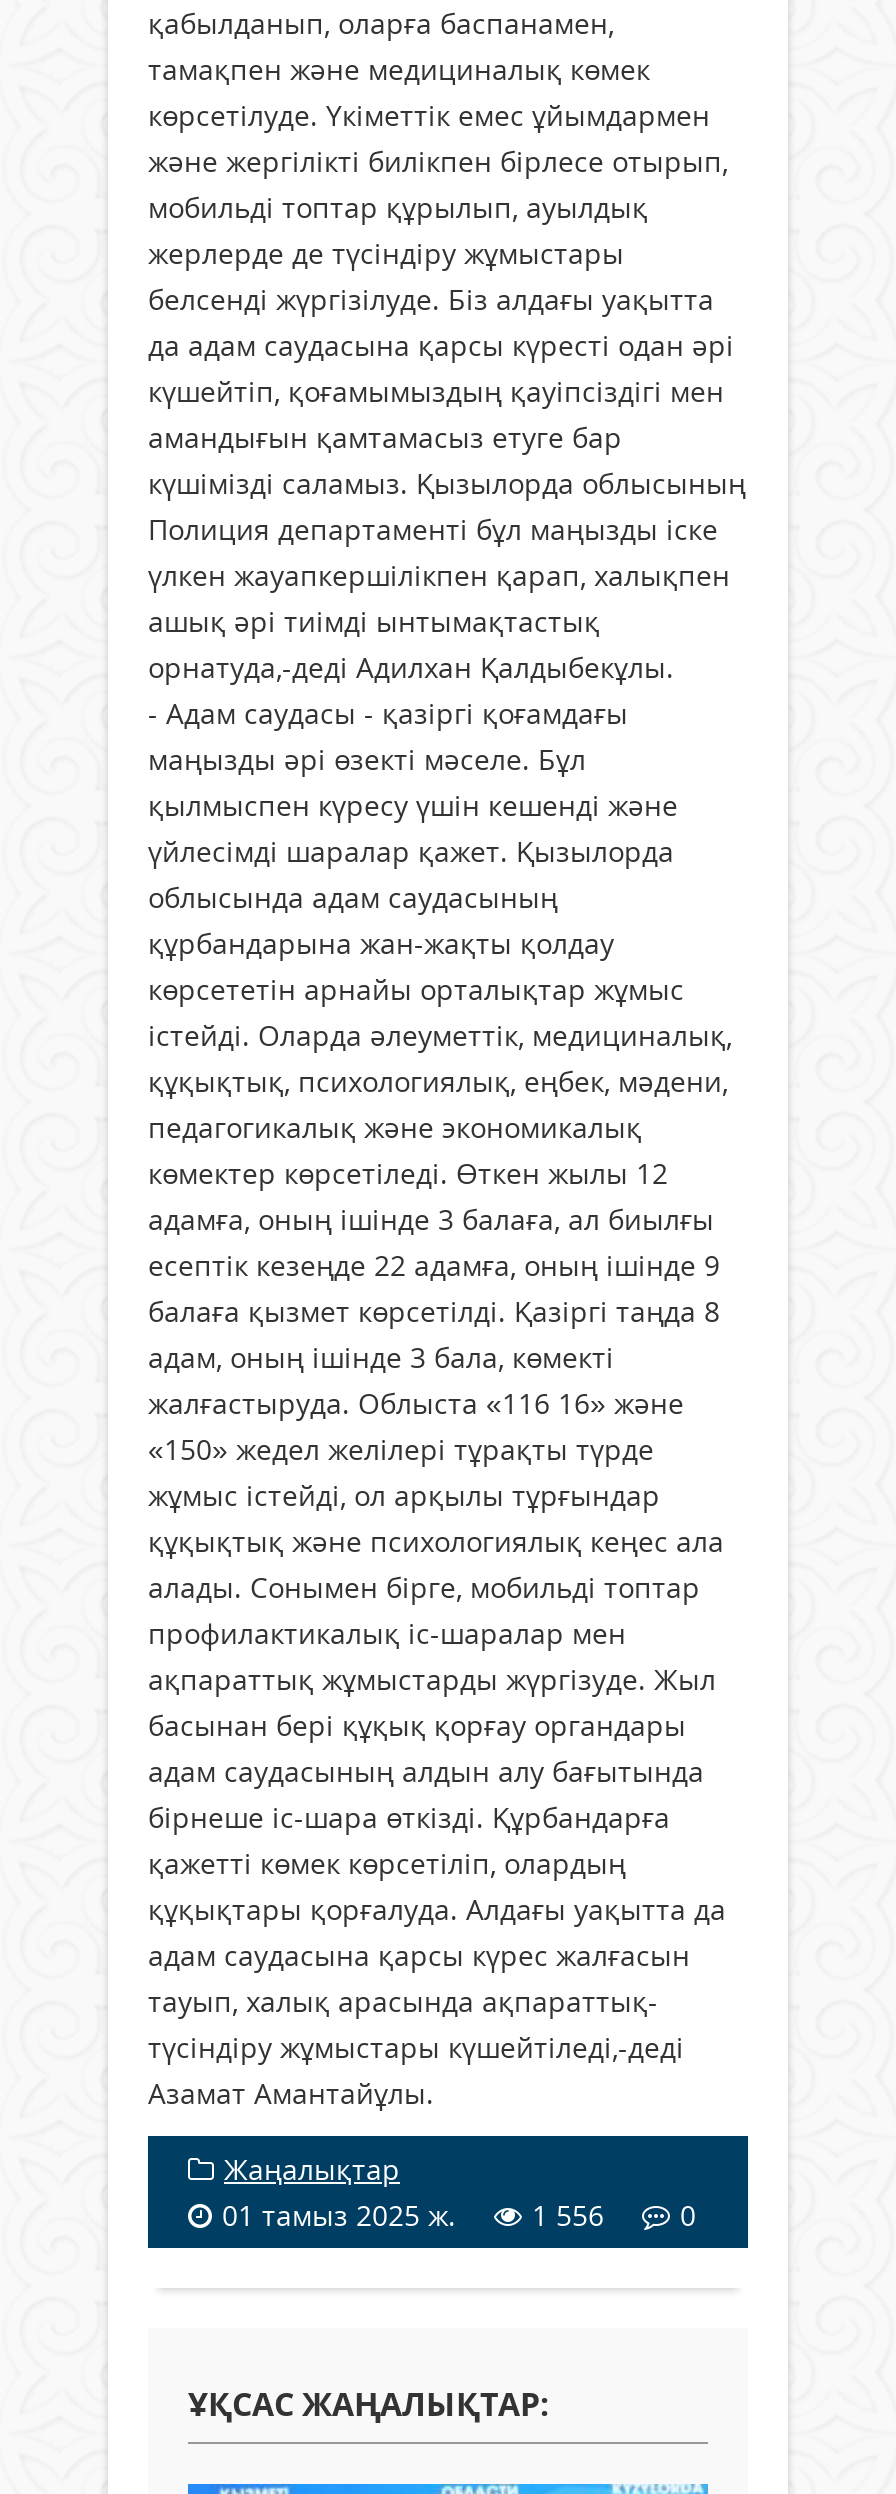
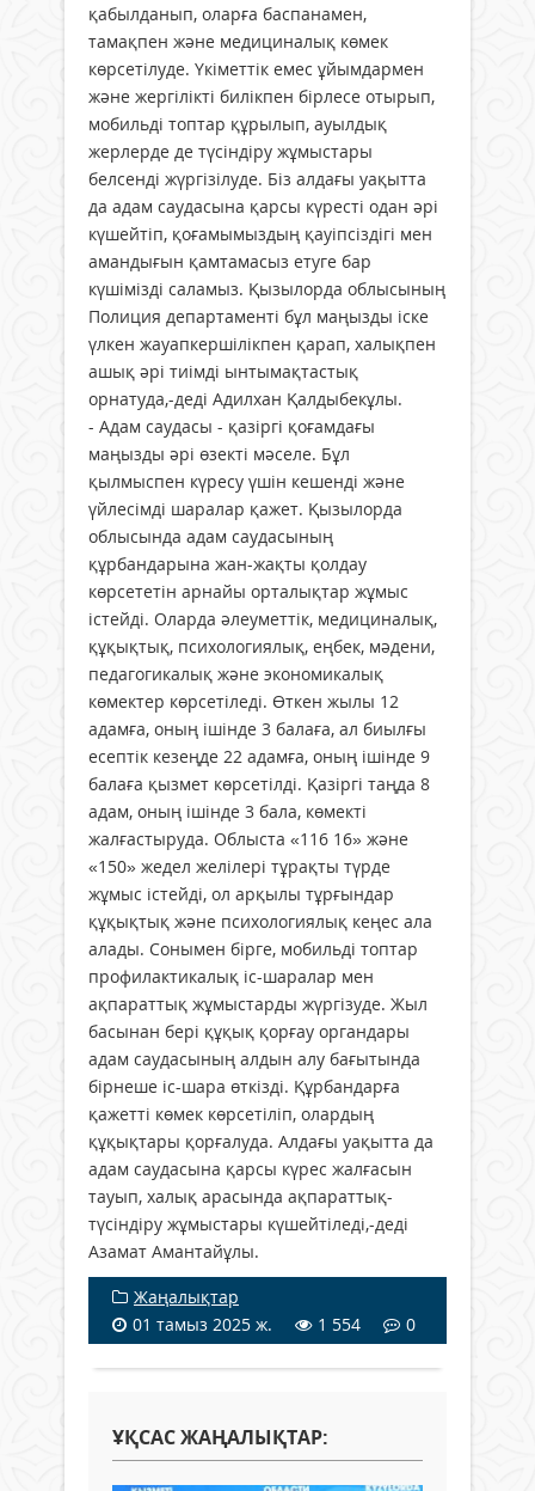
[222,2197,696,2235] 01 тамыз 2025 ж. 1 556 0 -> [133,1313,416,1336] 01 тамыз 2025 ж. 1 554 0

